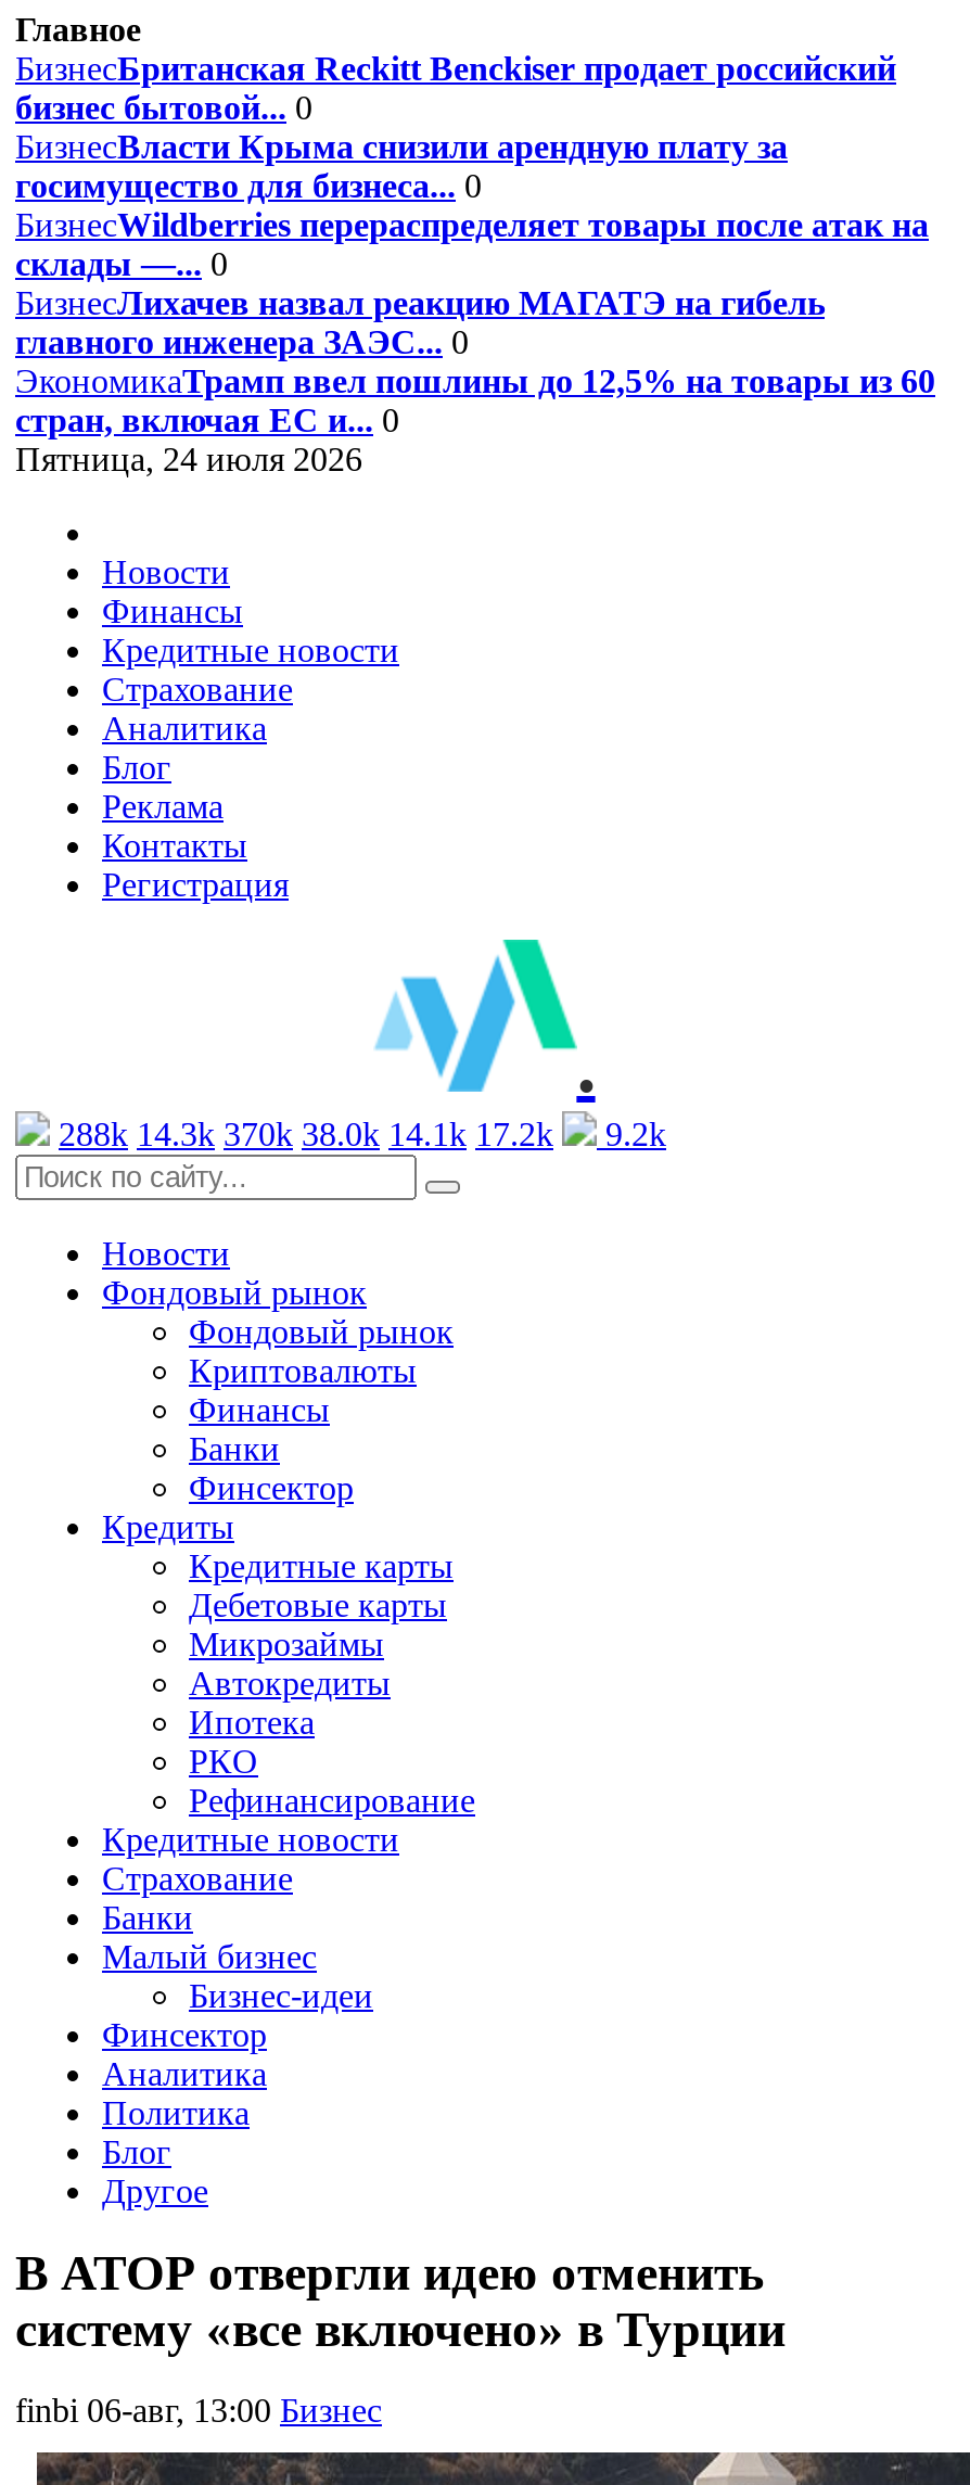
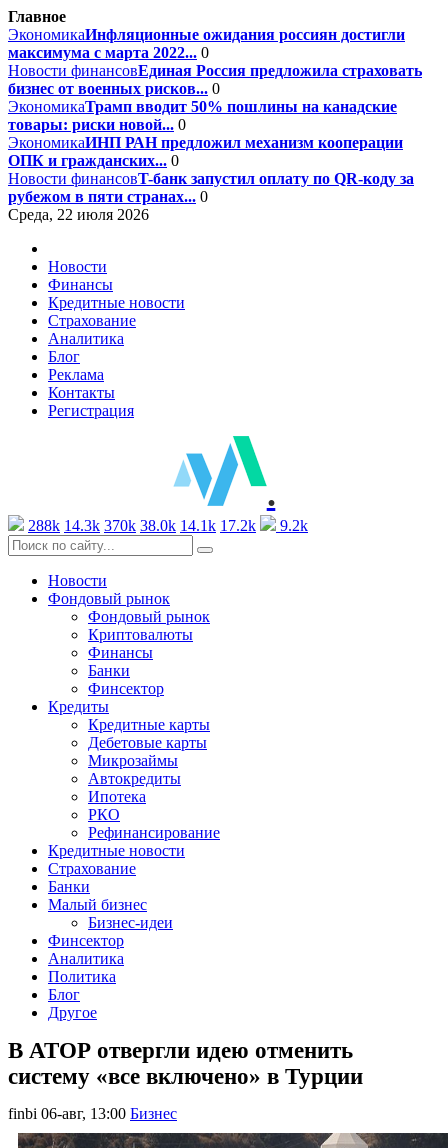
[15,50,935,477] БизнесБританская Reckitt Benckiser продает российский | бизнес бытовой... 0 | БизнесВласти Крыма снизили арендную плату за | госимущество для бизнеса... 0 | БизнесWildberries перераспределяет товары после атак на | склады —... 0 | БизнесЛихачев назвал реакцию МАГАТЭ на гибель | главного инженера ЗАЭС... 0 | ЭкономикаТрамп ввел пошлины до 12,5% на товары из 60 | стран, включая ЕС и... 0 | Пятница, 24 июля 2026 -> [8,26,422,223] ЭкономикаИнфляционные ожидания россиян достигли | максимума с марта 2022... 0 | Новости финансовЕдиная Россия предложила страховать | бизнес от военных рисков... 0 | ЭкономикаТрамп вводит 50% пошлины на канадские | товары: риски новой... 0 | ЭкономикаИНП РАН предложил механизм кооперации | ОПК и гражданских... 0 | Новости финансовT-банк запустил оплату по QR-коду за | рубежом в пяти странах... 0 | Среда, 22 июля 2026

